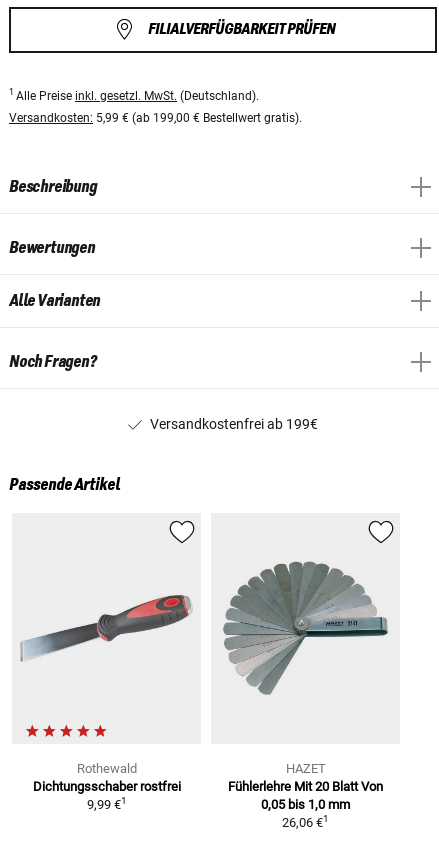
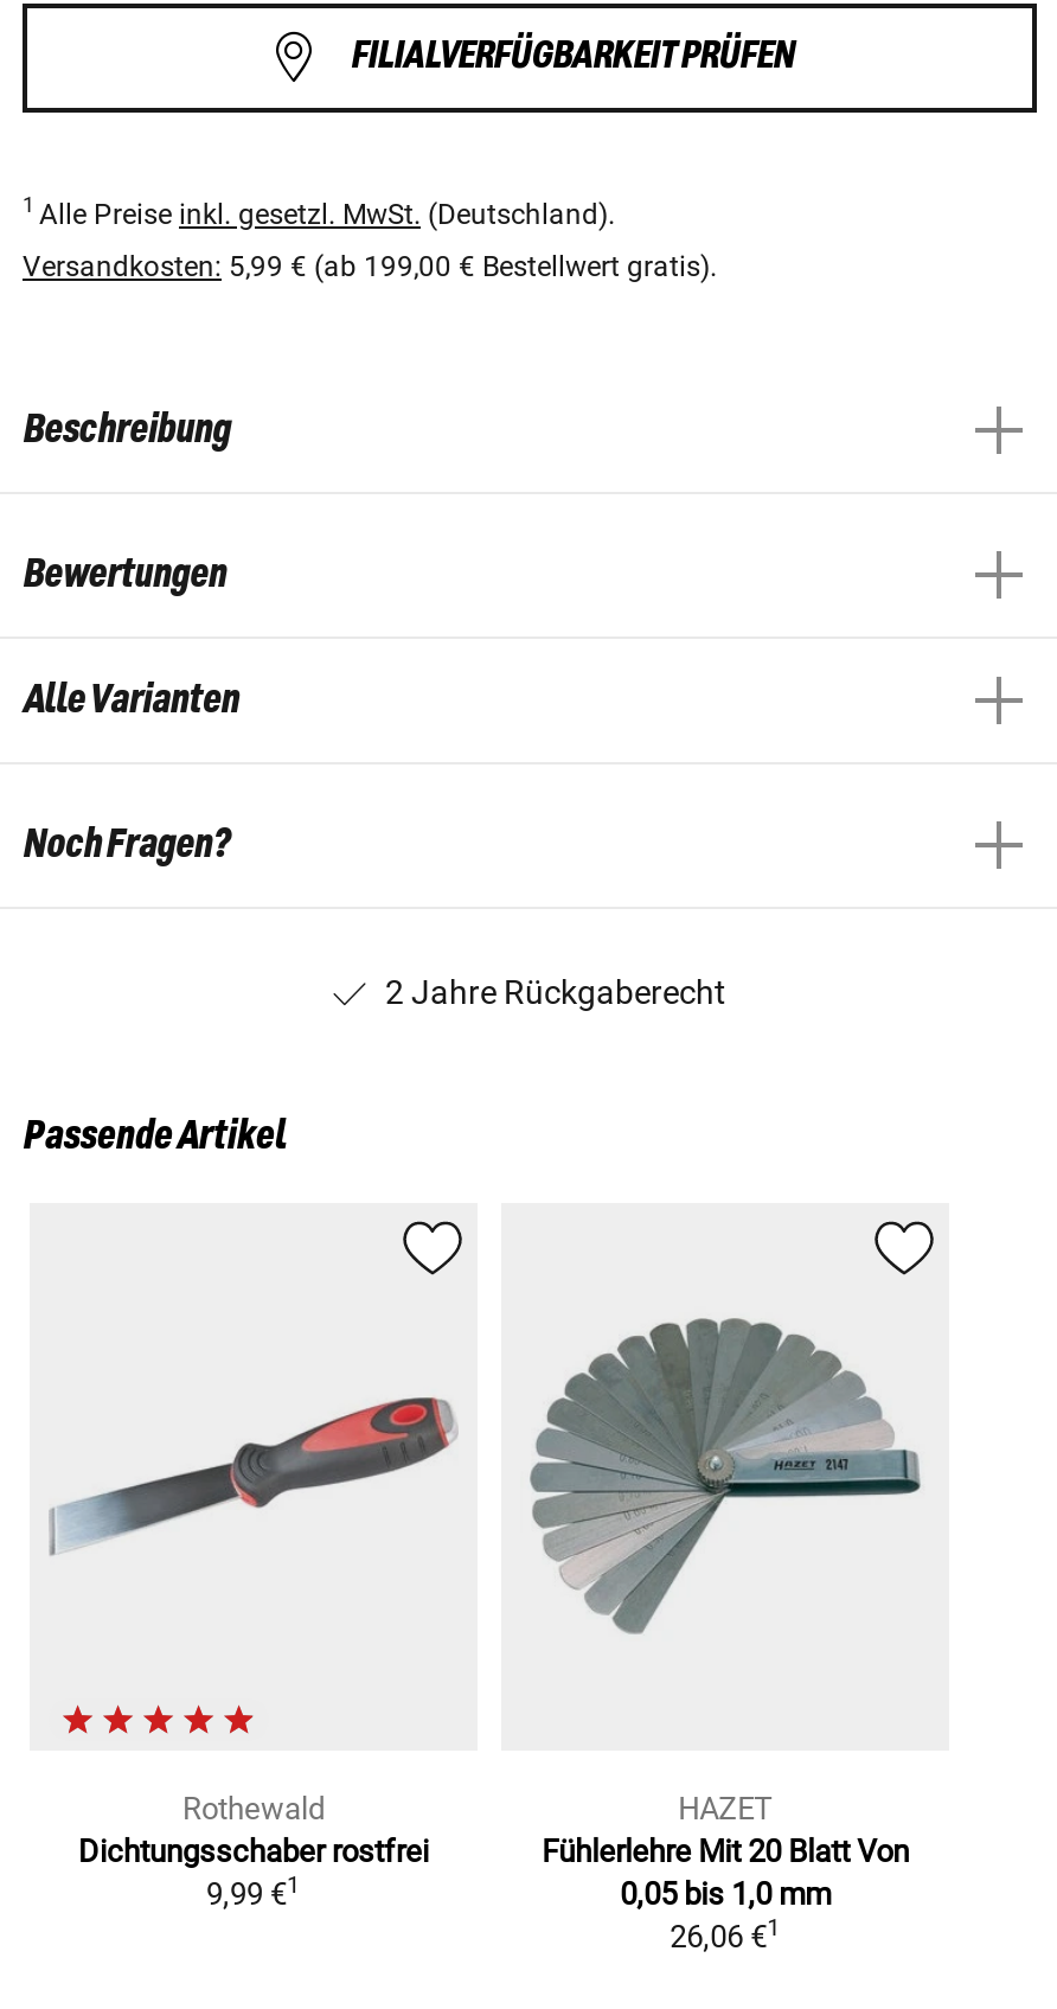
[150,416,318,432] Versandkostenfrei ab 199€ -> [385,973,726,1011] 2 Jahre Rückgaberecht

